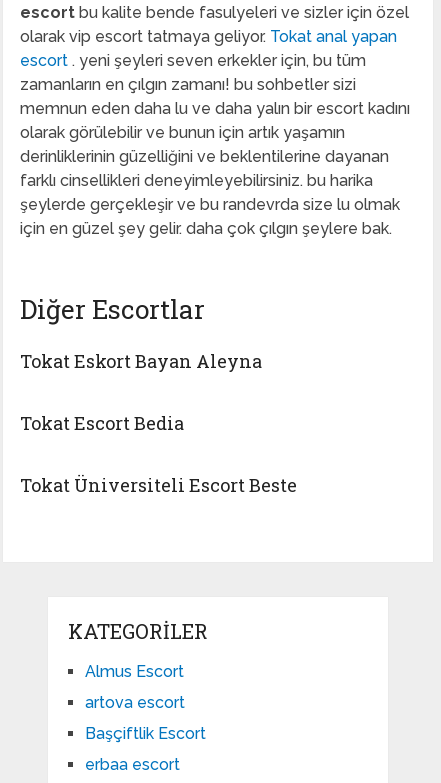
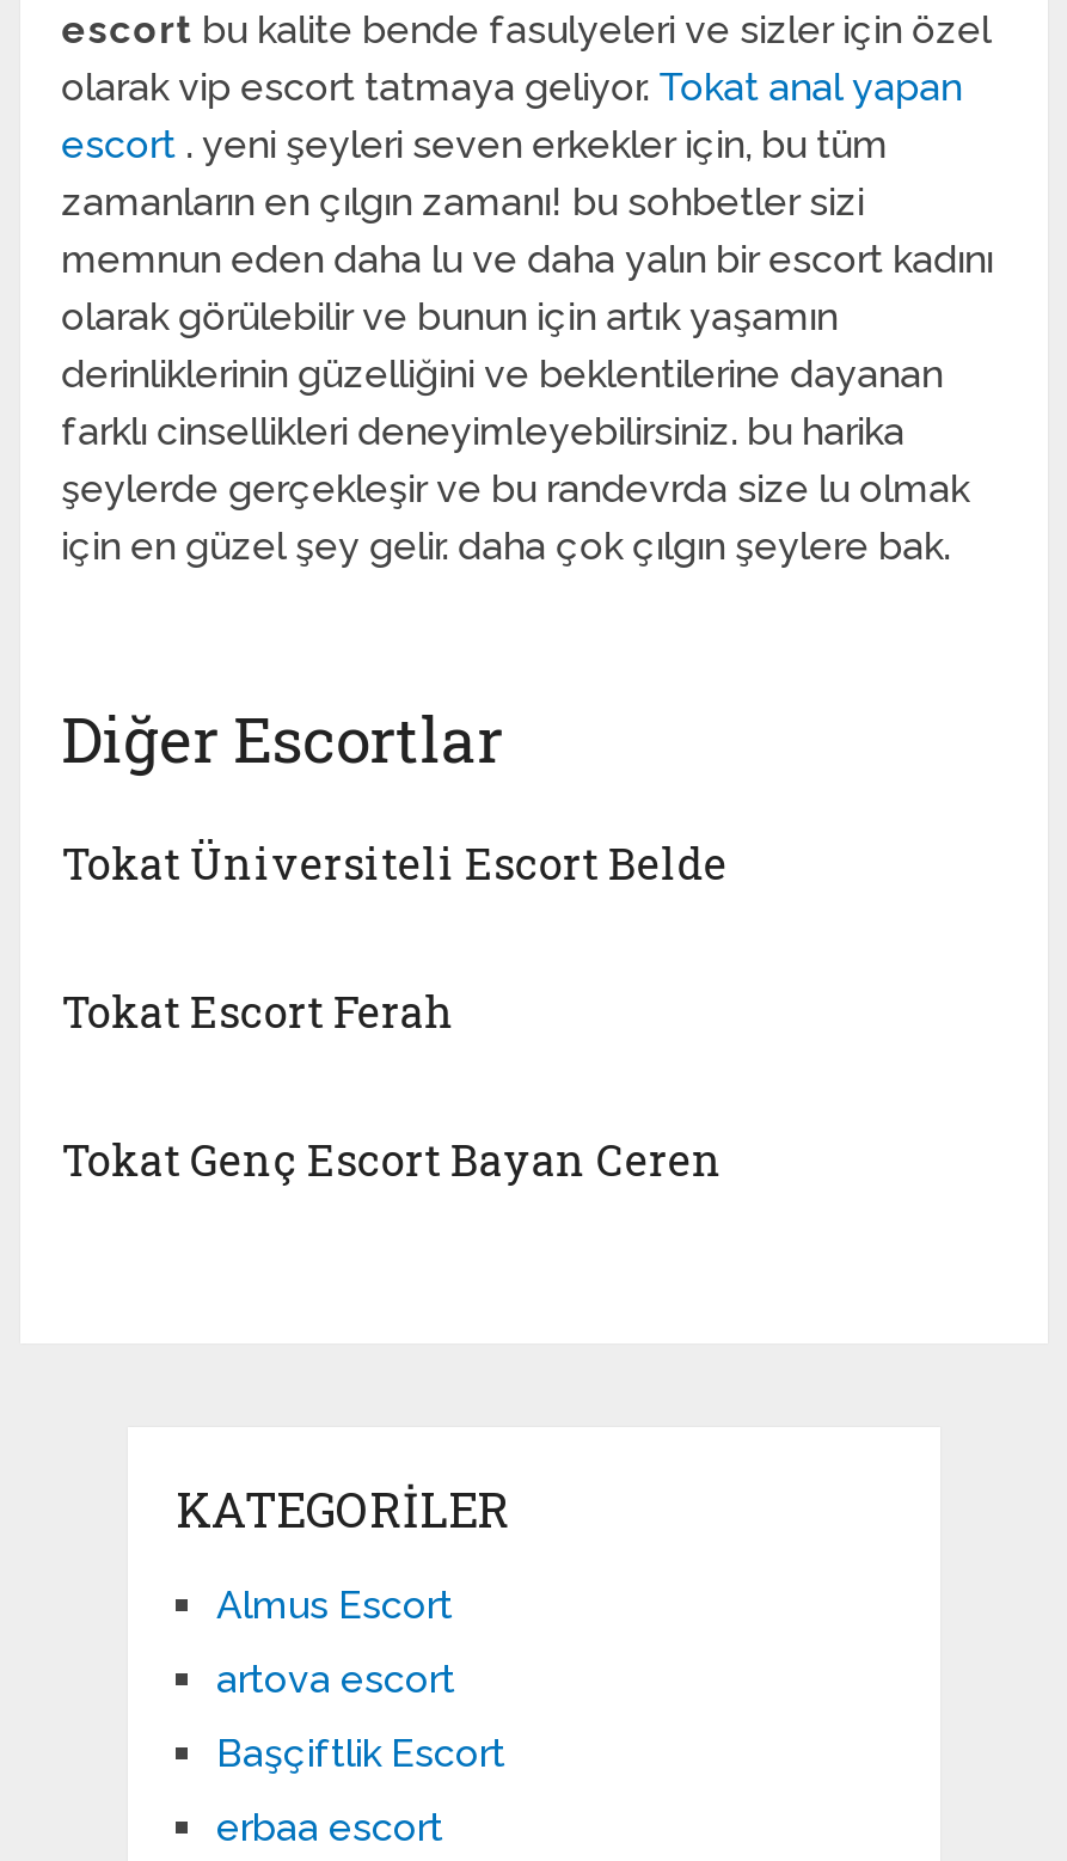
[20,349,262,373] Tokat Eskort Bayan Aleyna -> [61,835,728,892] Tokat Üniversiteli Escort Belde
[20,411,184,435] Tokat Escort Bedia -> [61,983,455,1040] Tokat Escort Ferah
[20,473,297,497] Tokat Üniversiteli Escort Beste -> [61,1131,723,1189] Tokat Genç Escort Bayan Ceren

